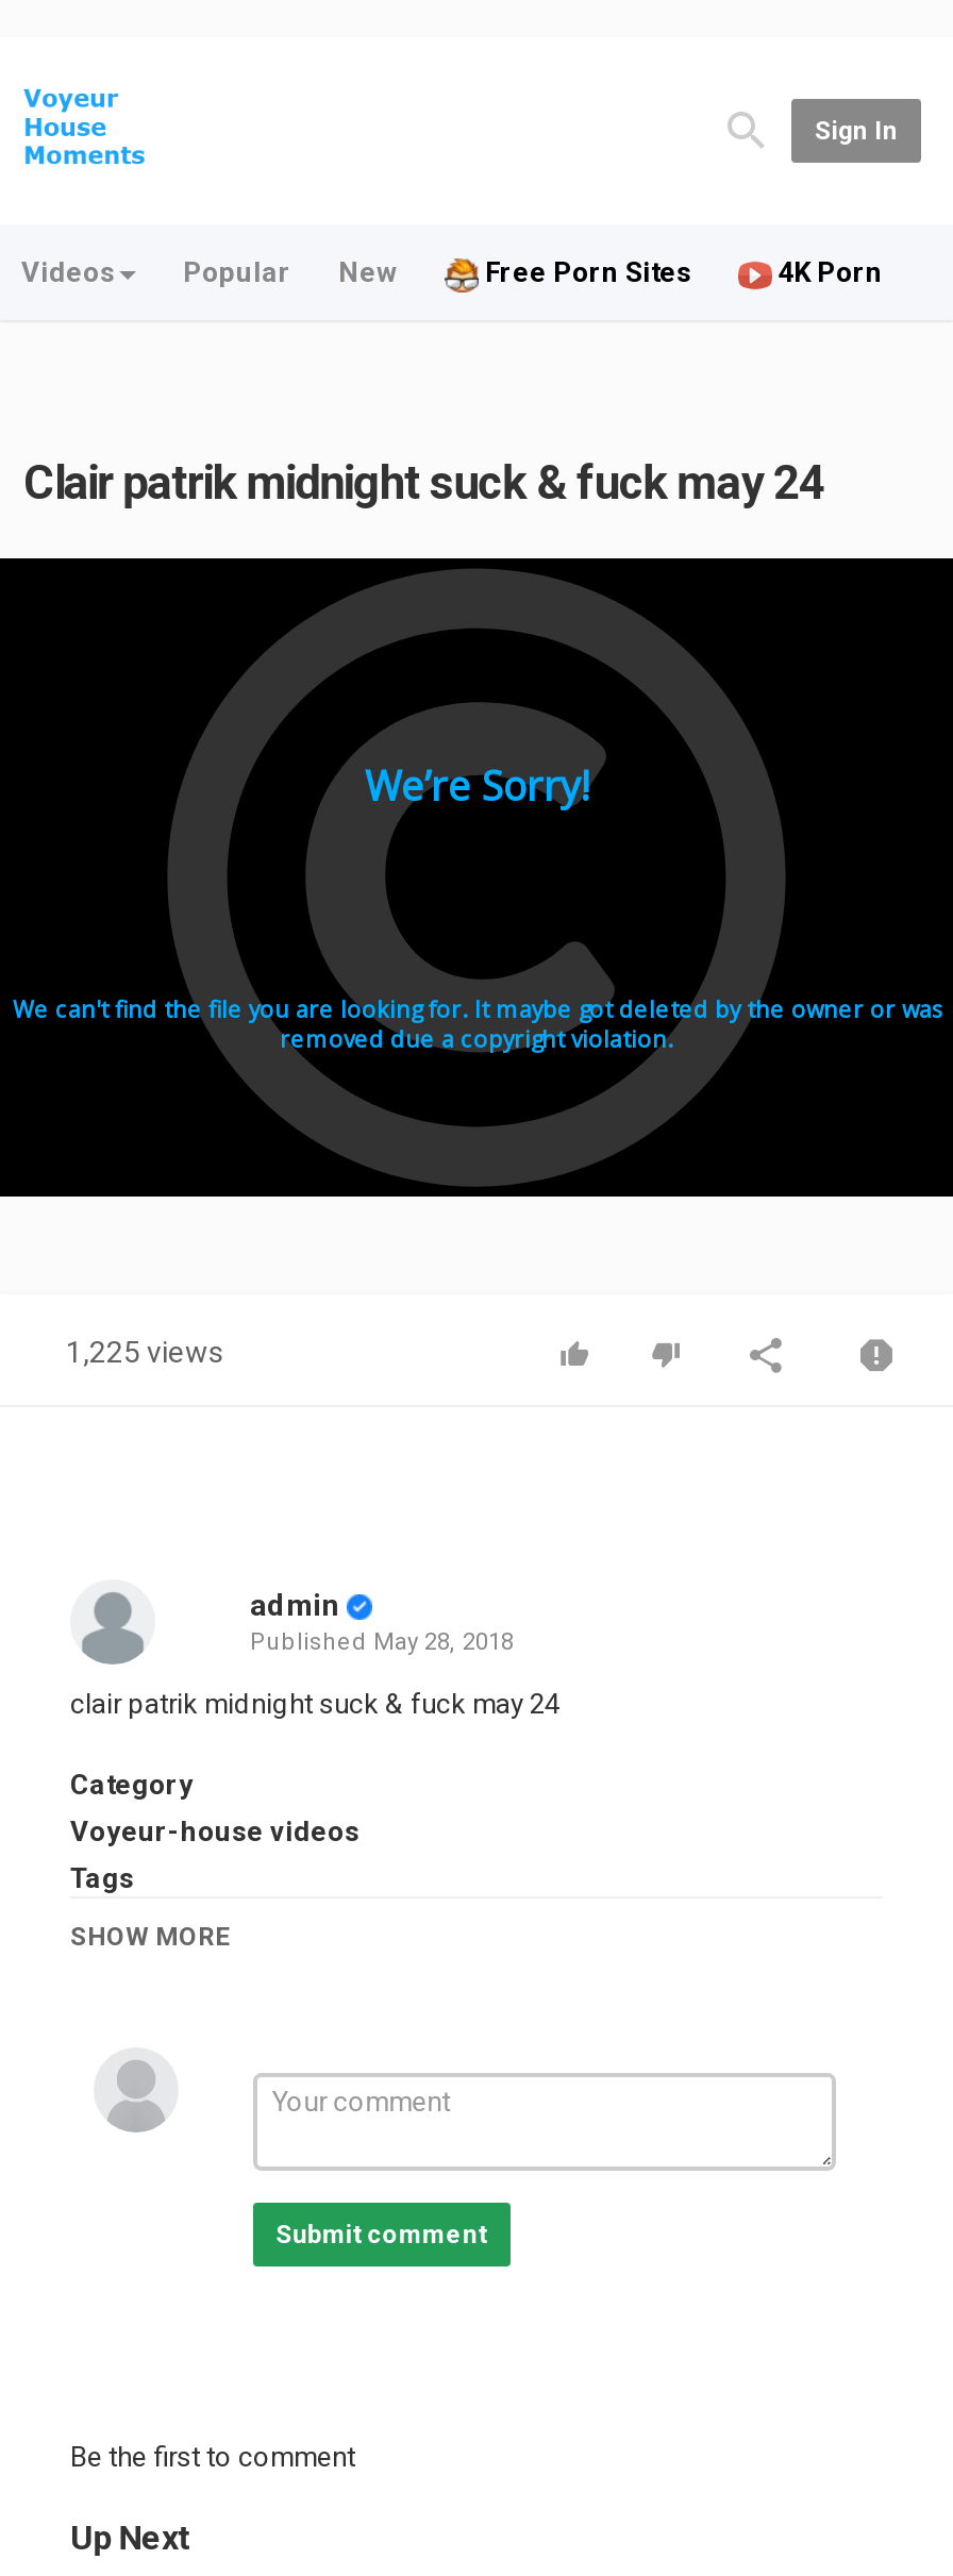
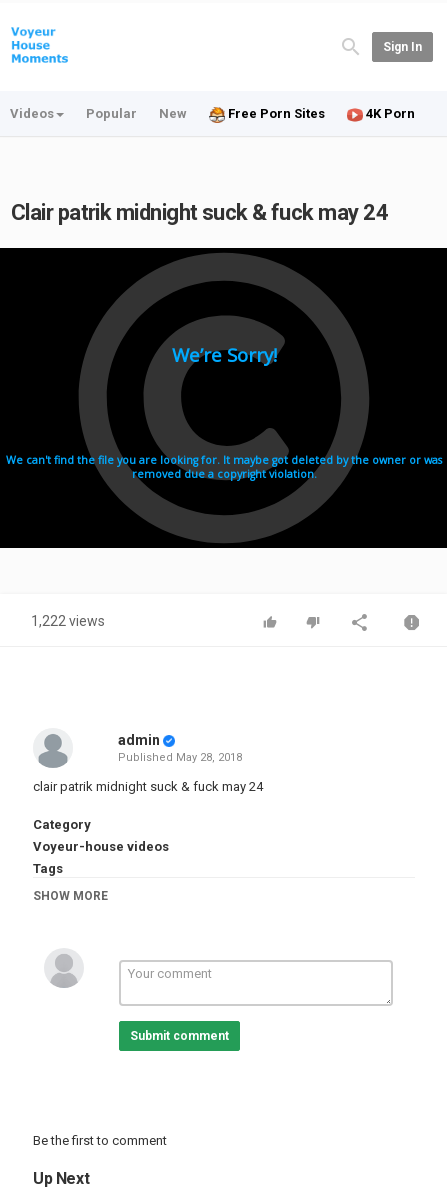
[66,1335,223,1369] 1,225 views -> [31,613,105,629] 1,222 views

